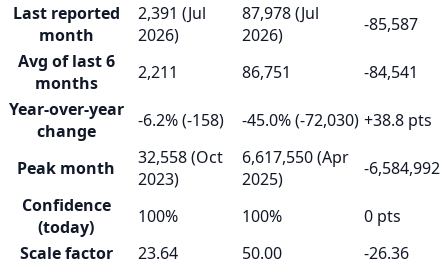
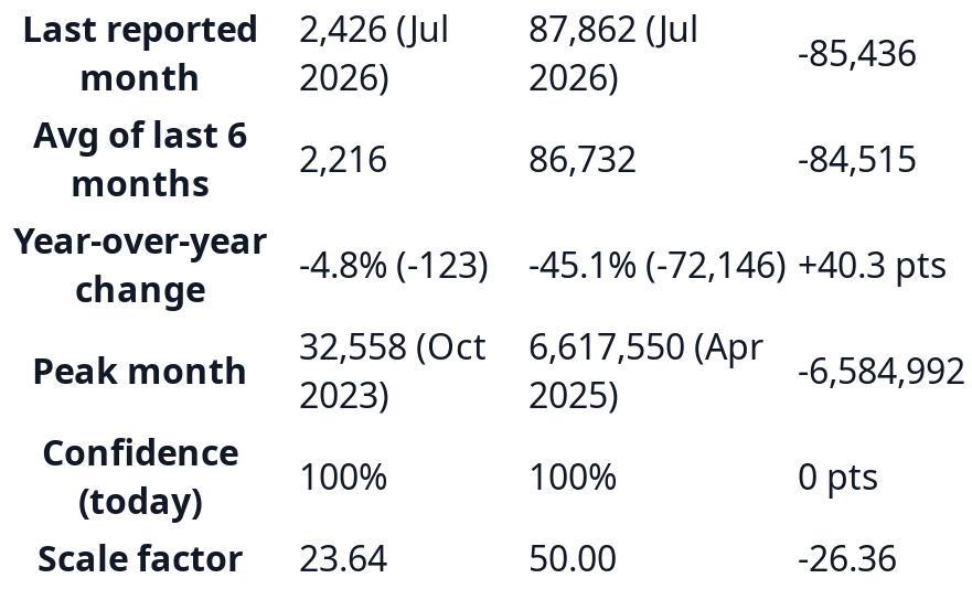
[138,2,206,24] 2,391 (Jul -> [299,4,449,52] 2,426 (Jul
[242,2,319,24] 87,978 (Jul -> [528,4,698,52] 87,862 (Jul
[364,13,418,35] -85,587 -> [798,28,917,77] -85,436
[17,50,178,94] Avg of last 6 months 2,211 -> [33,110,387,207] Avg of last 6 months 2,216
[242,61,291,83] 86,751 -> [528,134,637,182] 86,732
[364,61,418,83] -84,541 -> [798,134,917,182] -84,515
[138,109,224,131] -6.2% (-158) -> [299,240,489,288] -4.8% (-123)
[242,109,432,131] -45.0% (-72,030) +38.8 pts -> [528,240,948,288] -45.1% (-72,146) +40.3 pts

